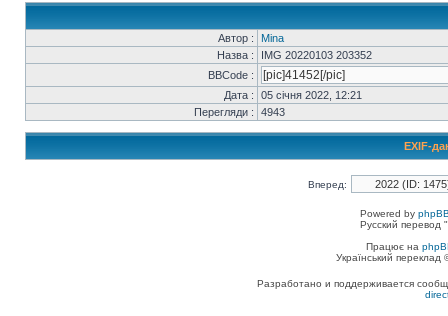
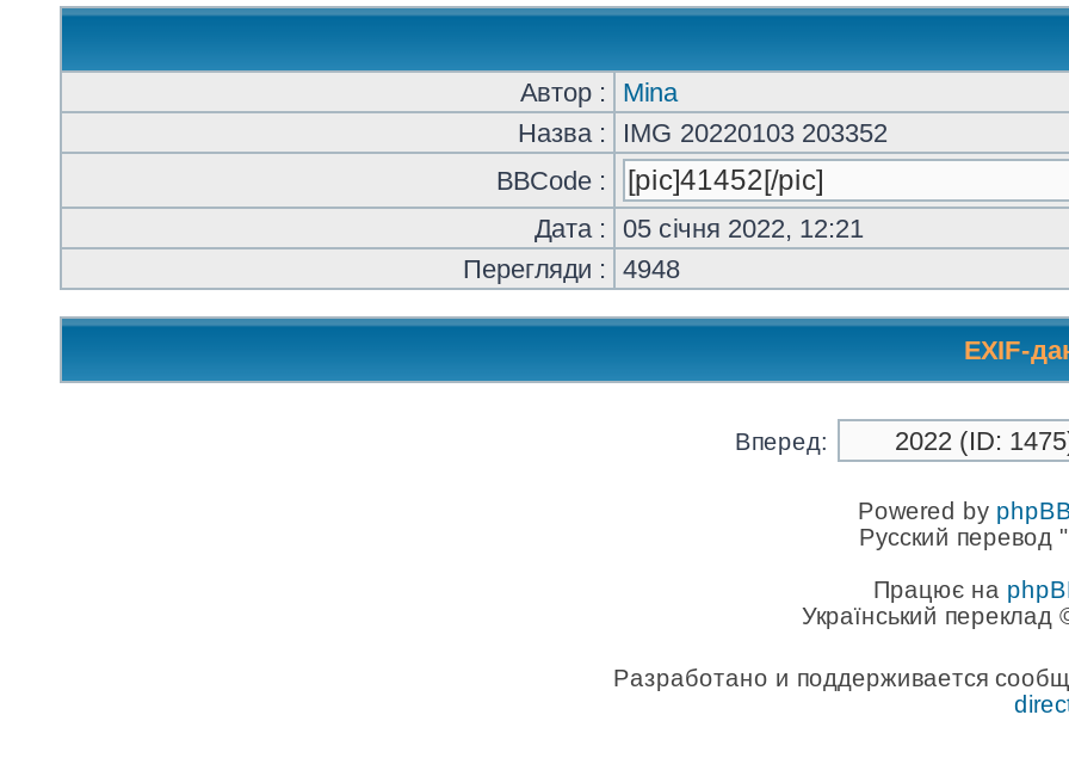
[194,106,285,118] Перегляди : 4943 -> [463,254,680,283] Перегляди : 4948

